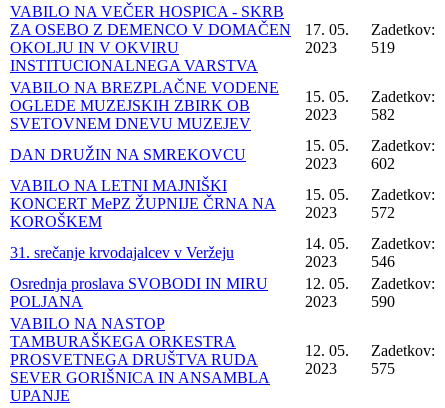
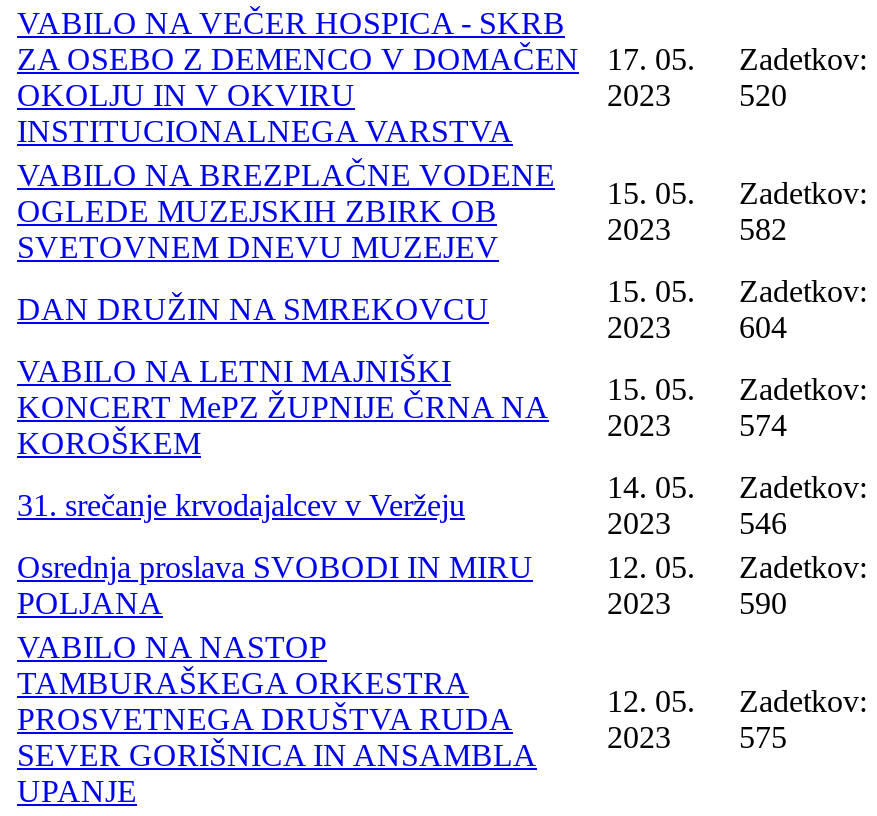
[305,39,395,56] 2023 519 -> [607,78,787,112] 2023 520
[305,155,395,172] 2023 602 -> [607,310,787,344] 2023 604
[305,204,395,221] 2023 572 -> [607,408,787,442] 2023 574

